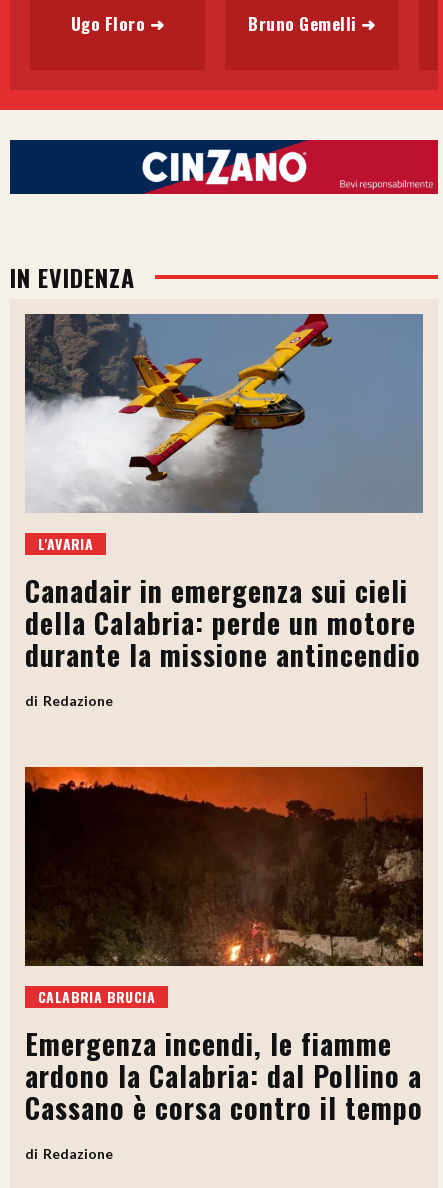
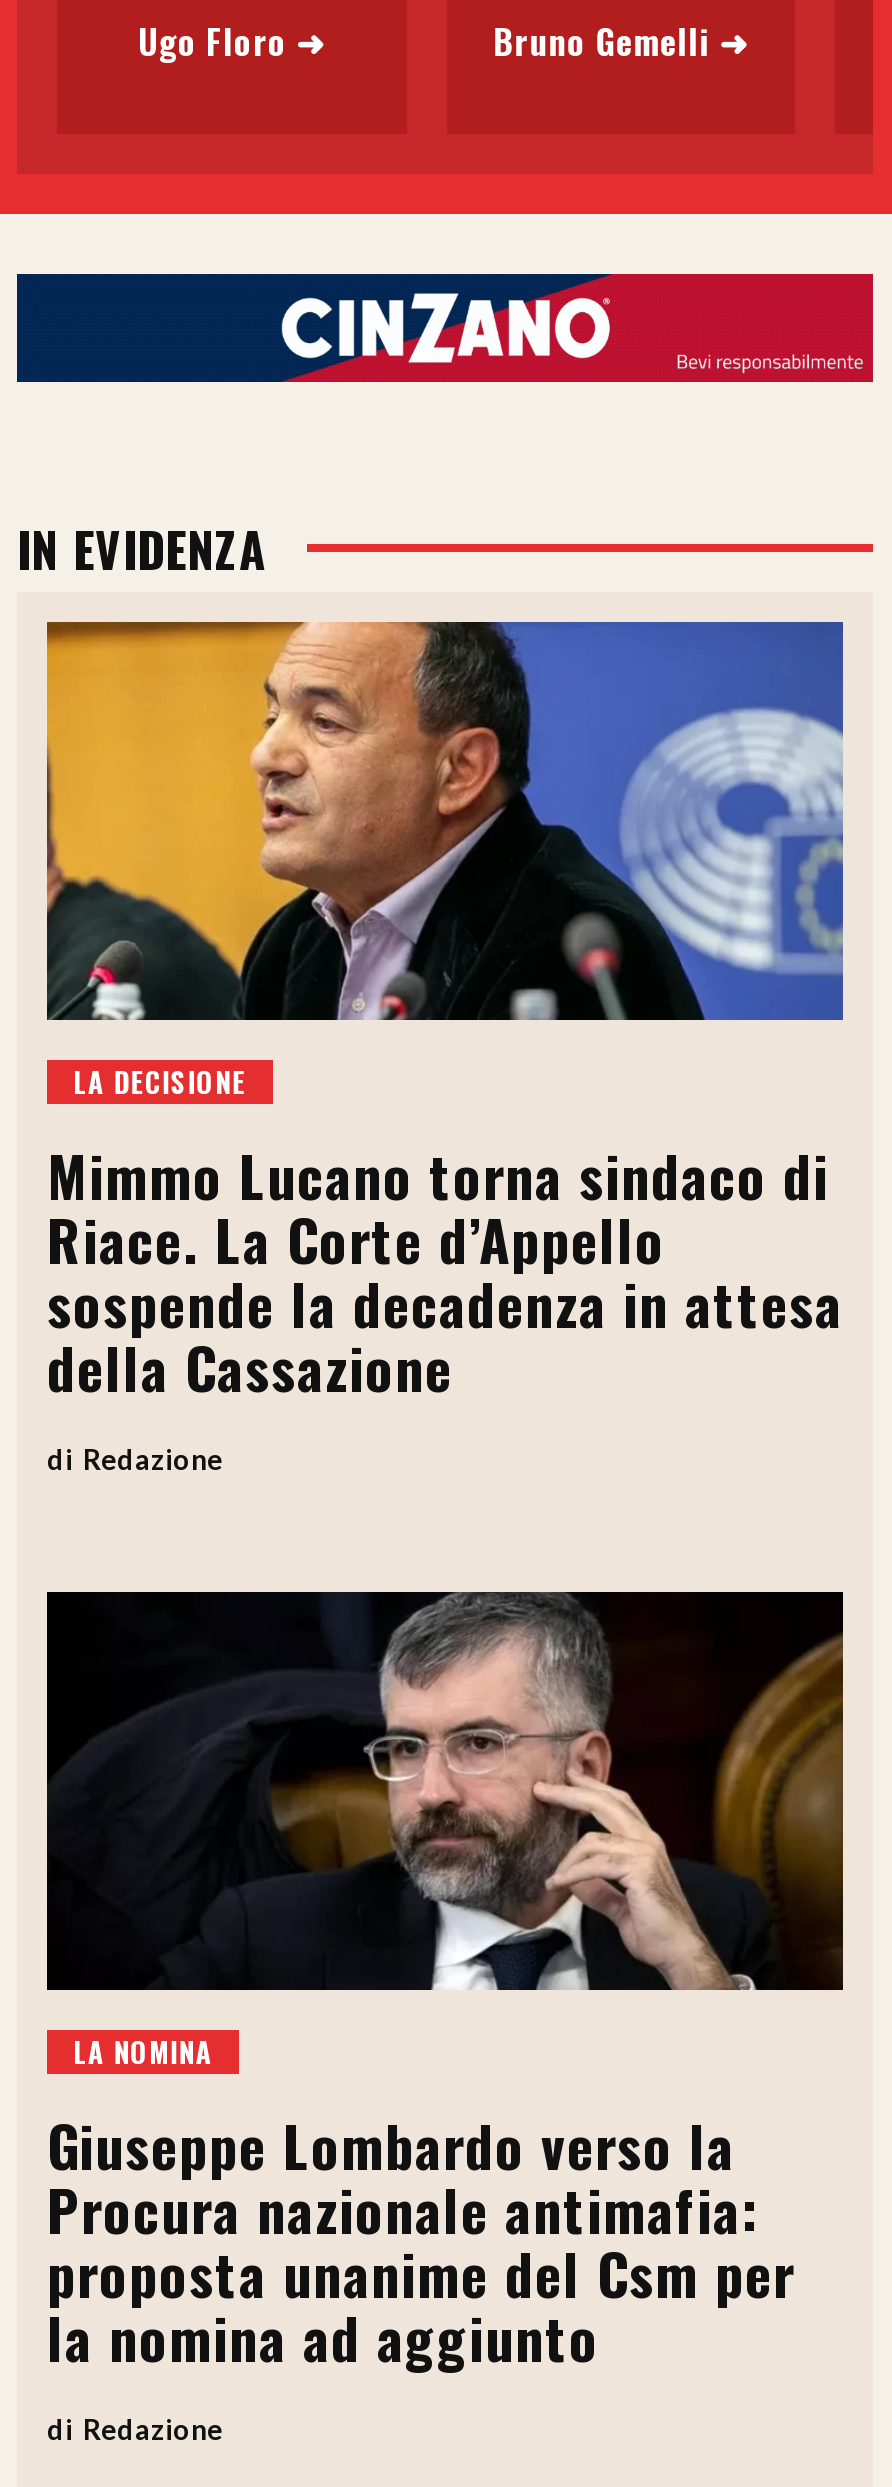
[24,313,423,675] [image] | L'AVARIA | Canadair in emergenza sui cieli | della Calabria: perde un motore | durante la missione antincendio -> [45,620,843,1408] [image] | LA DECISIONE | Mimmo Lucano torna sindaco di | Riace. La Corte d’Appello | sospende la decadenza in attesa | della Cassazione
[24,766,423,1128] [image] | CALABRIA BRUCIA | Emergenza incendi, le fiamme | ardono la Calabria: dal Pollino a | Cassano è corsa contro il tempo -> [45,1590,843,2378] [image] | LA NOMINA | Giuseppe Lombardo verso la | Procura nazionale antimafia: | proposta unanime del Csm per | la nomina ad aggiunto

